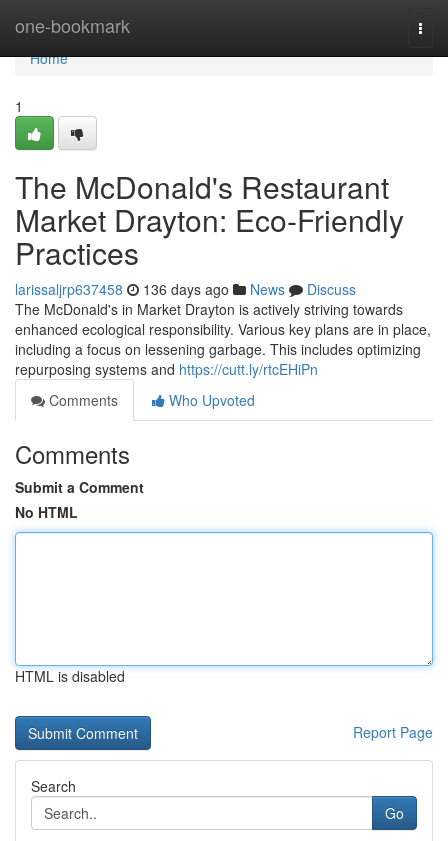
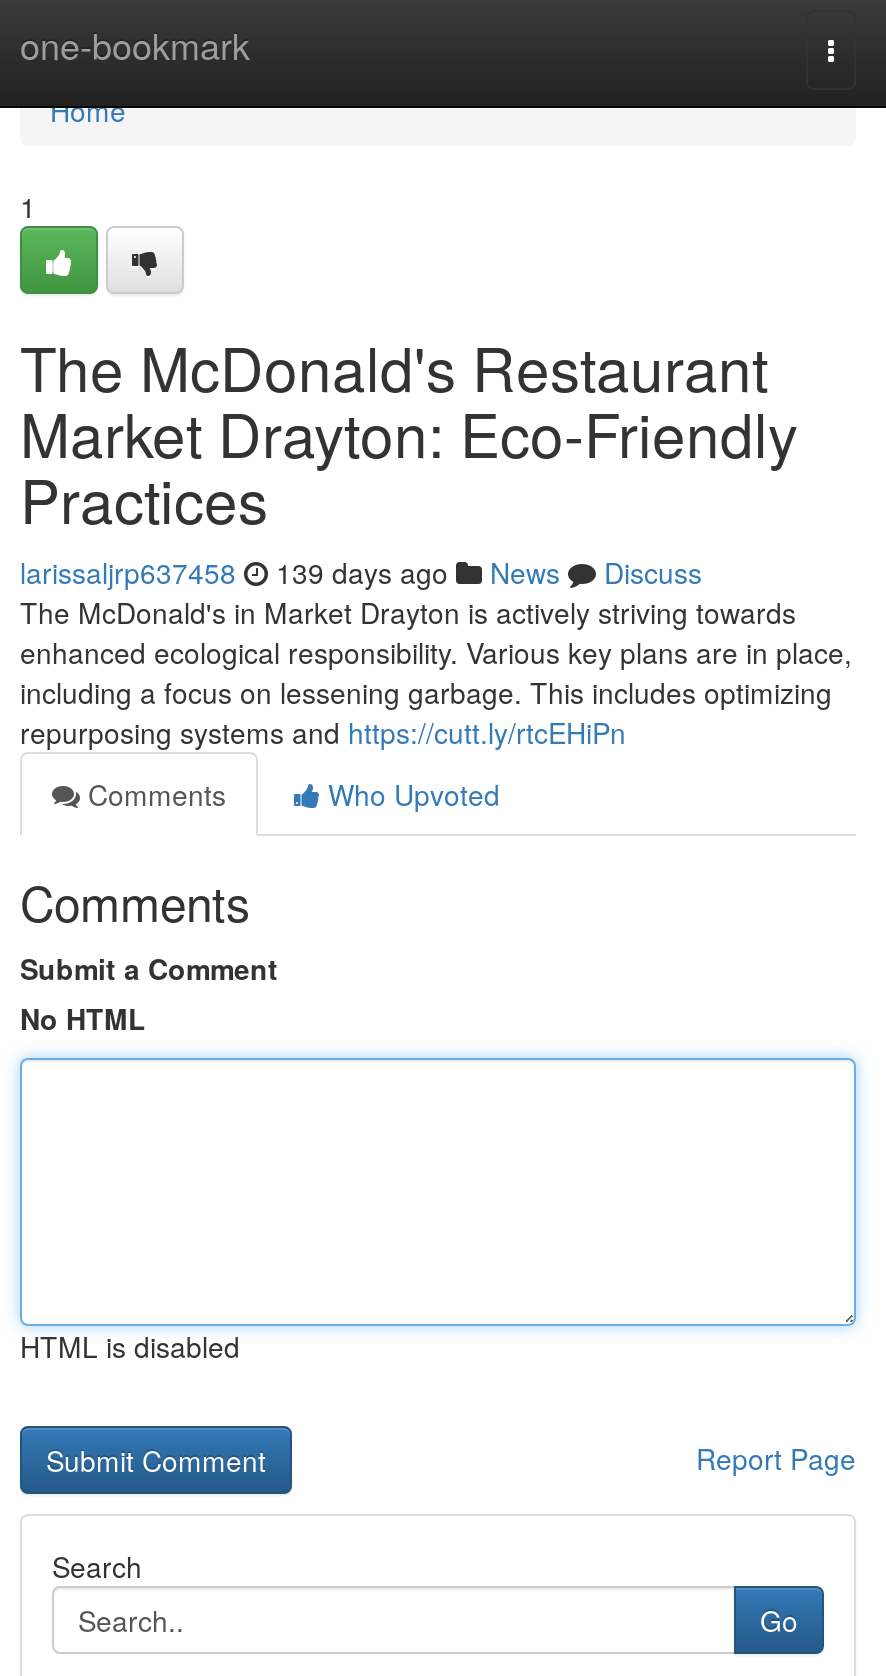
[15,279,356,299] larissaljrp637458 136 days ago News Discuss -> [20,552,702,592] larissaljrp637458 139 days ago News Discuss

